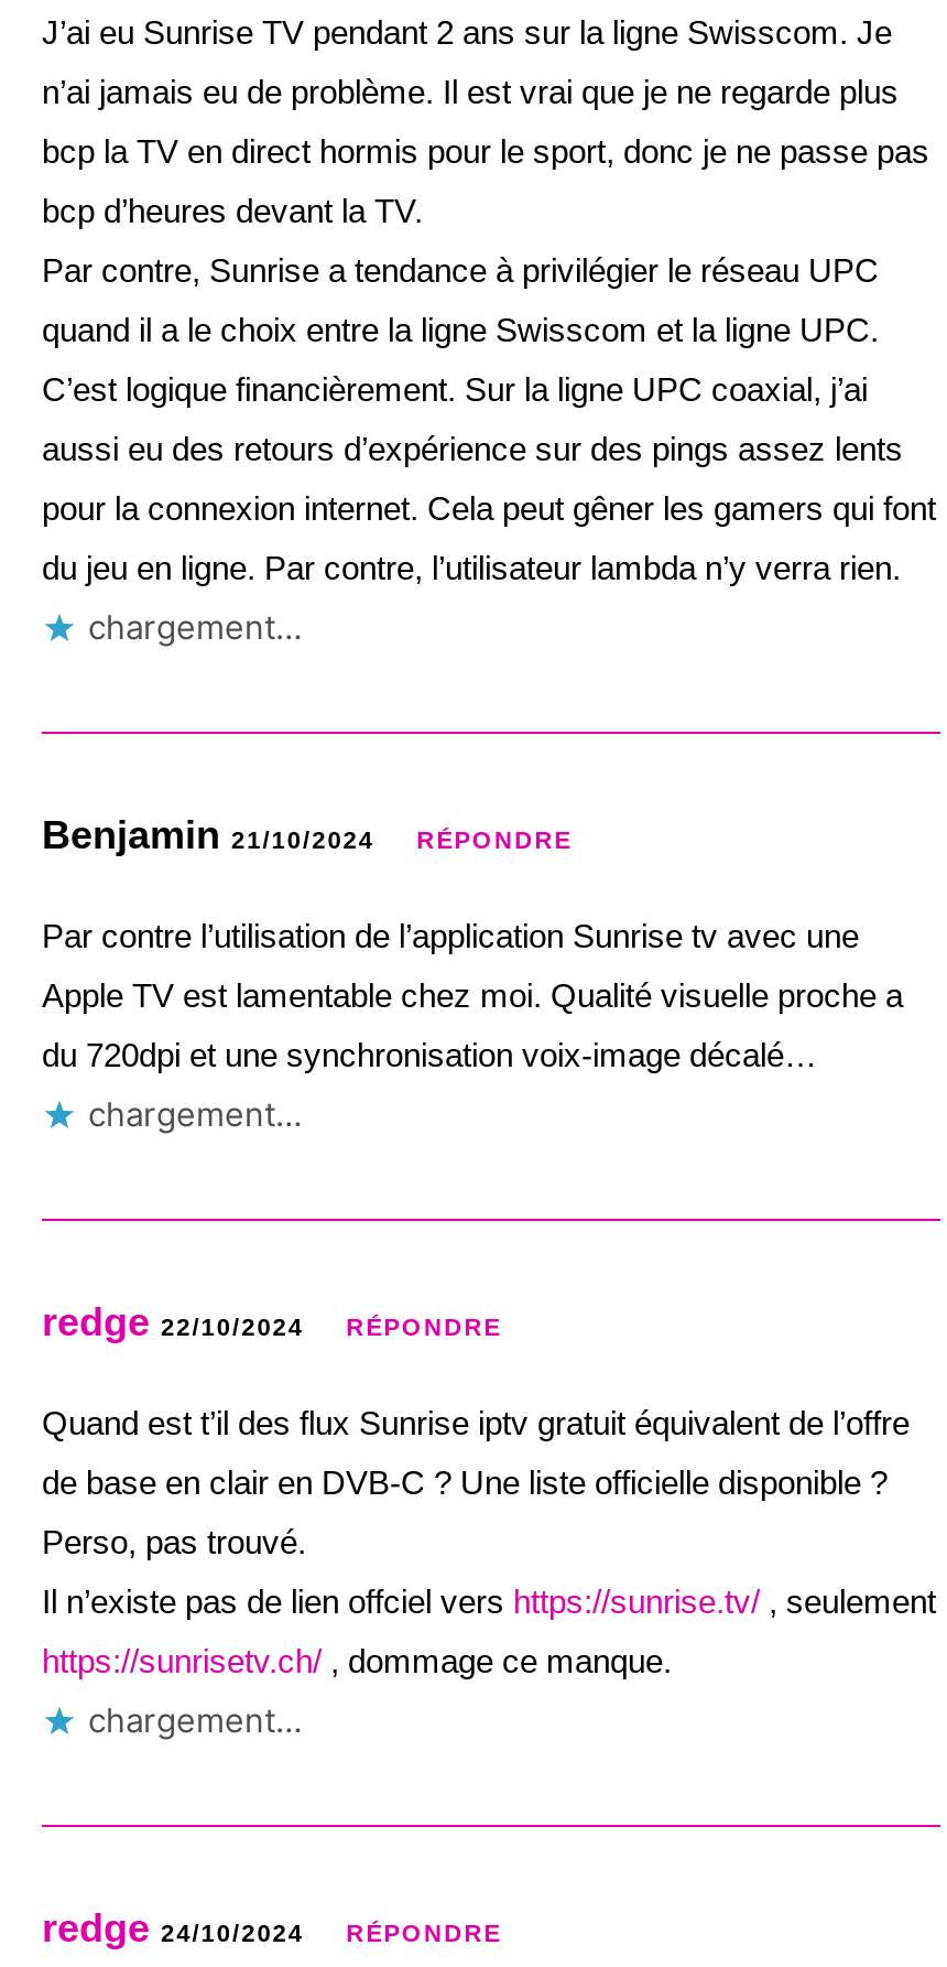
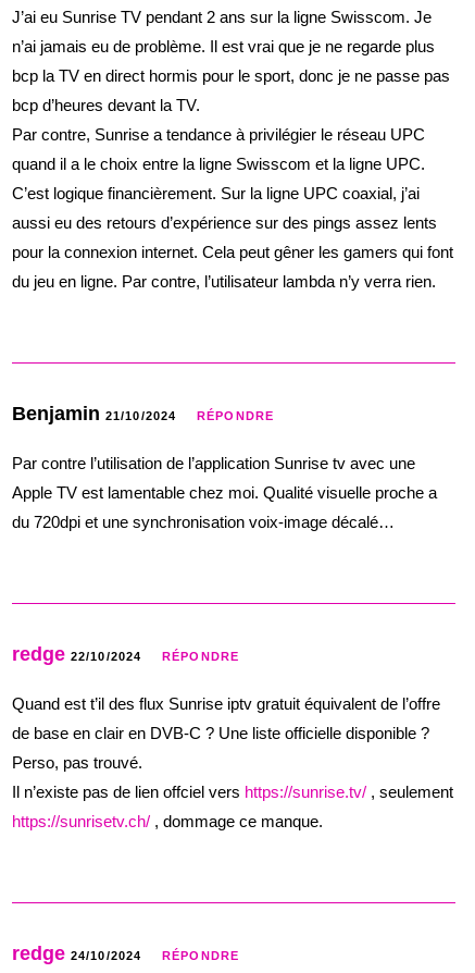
[88,606,302,648] chargement… -> none
[88,1093,302,1135] chargement… -> none
[88,1699,302,1741] chargement… -> none

